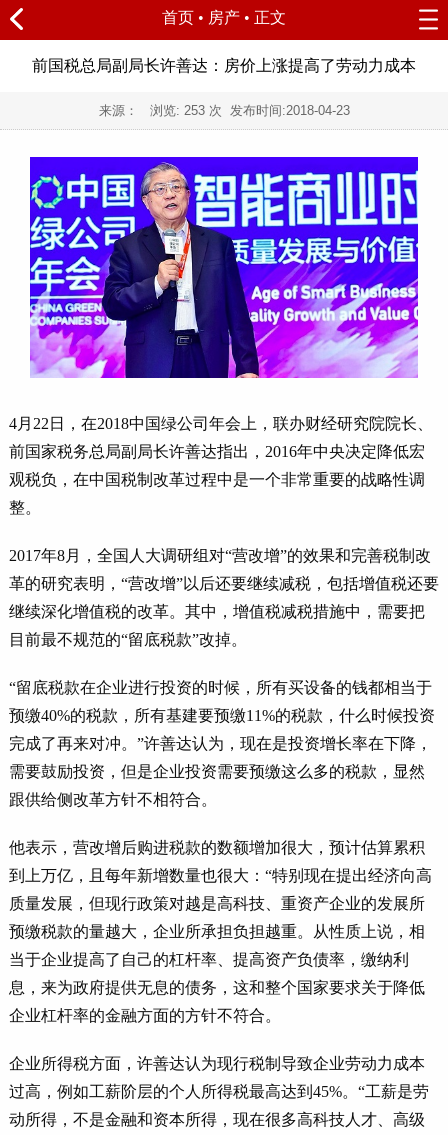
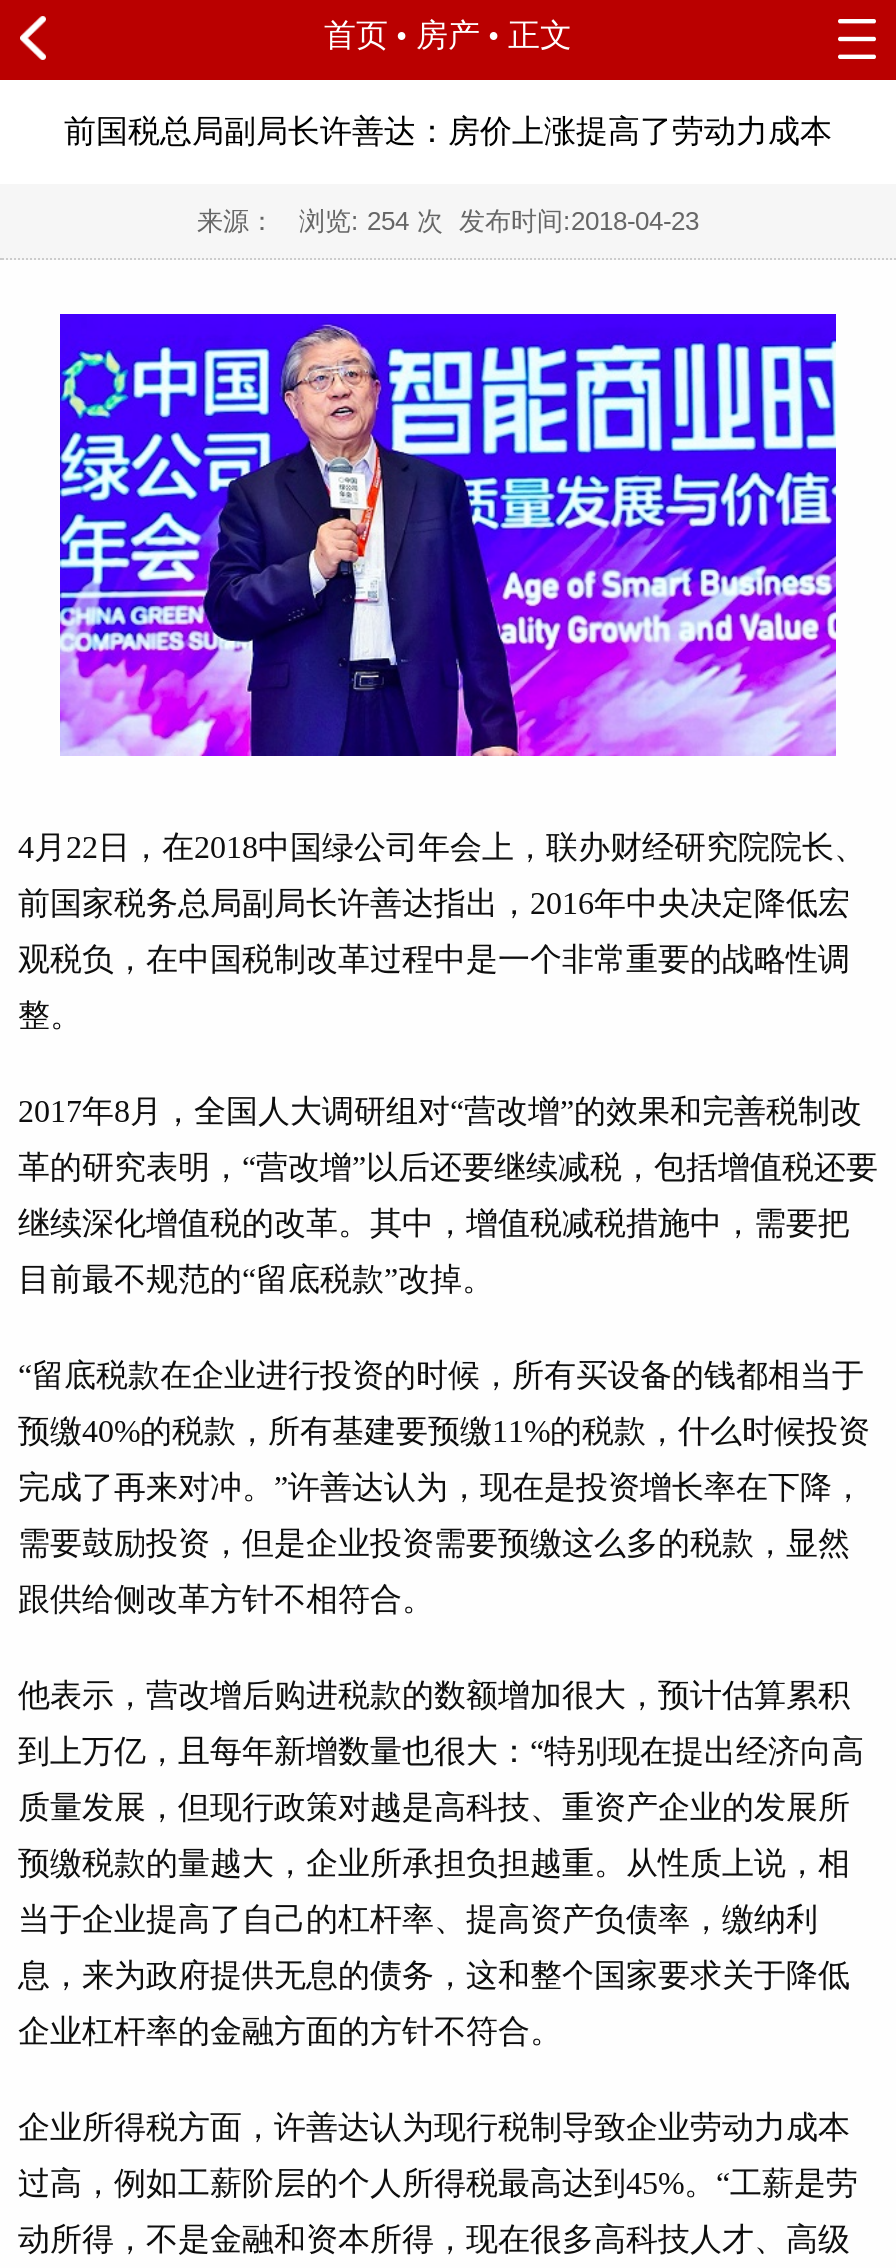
[98,102,349,117] 来源： 浏览: 253 次 发布时间:2018-04-23 -> [197,205,699,235] 来源： 浏览: 254 次 发布时间:2018-04-23

